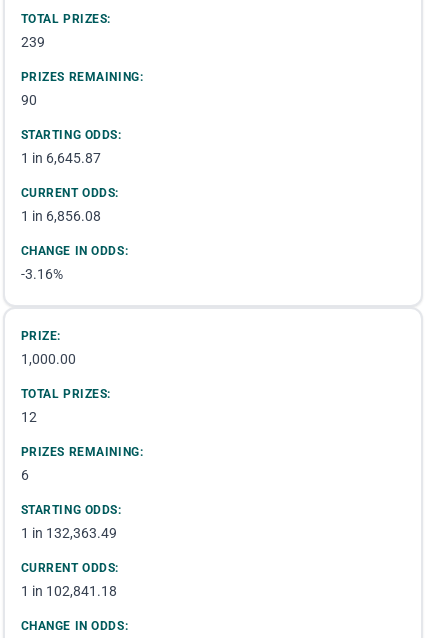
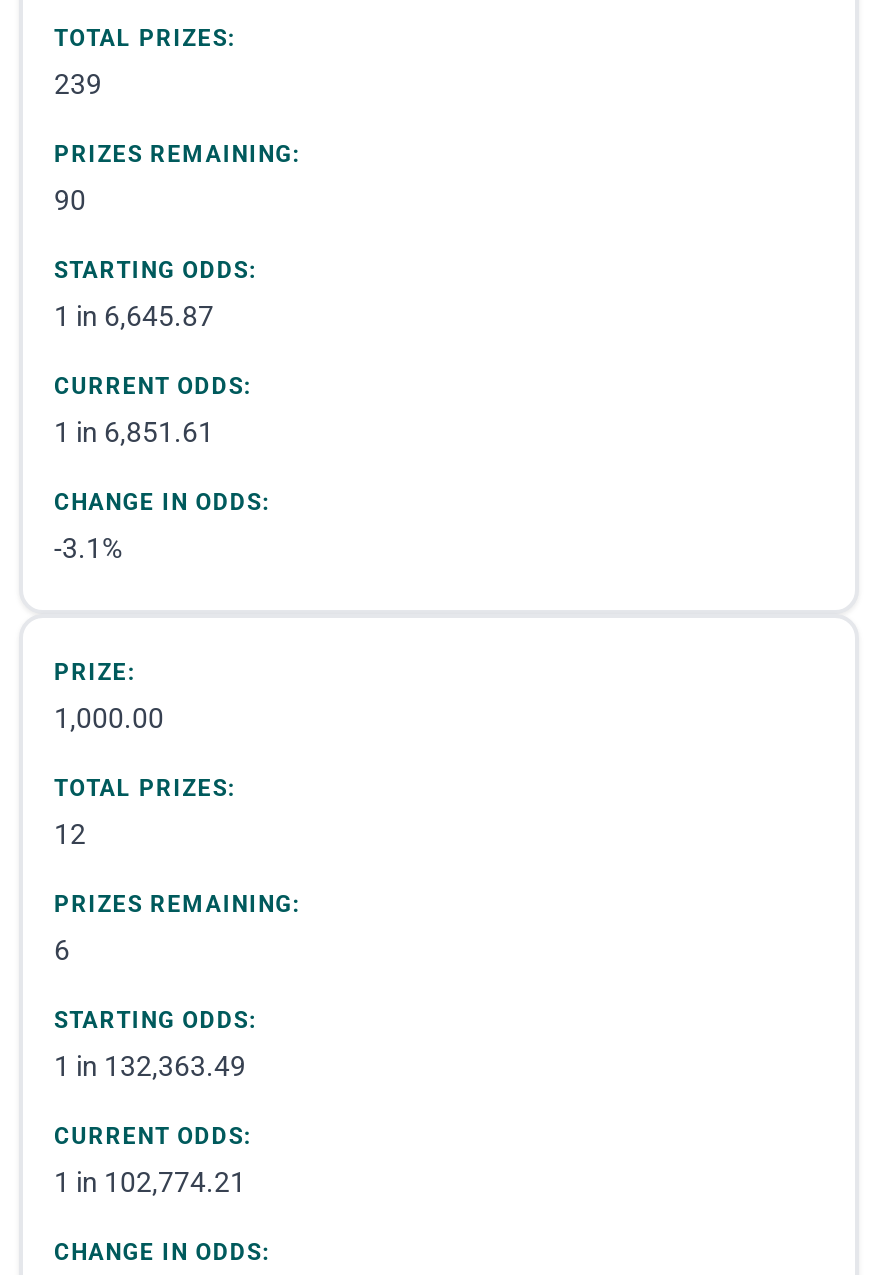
[20,208,100,224] 1 in 6,856.08 -> [54,416,214,448] 1 in 6,851.61
[20,266,62,282] -3.16% -> [54,532,122,564] -3.1%
[20,583,116,599] 1 in 102,841.18 -> [54,1166,246,1198] 1 in 102,774.21

